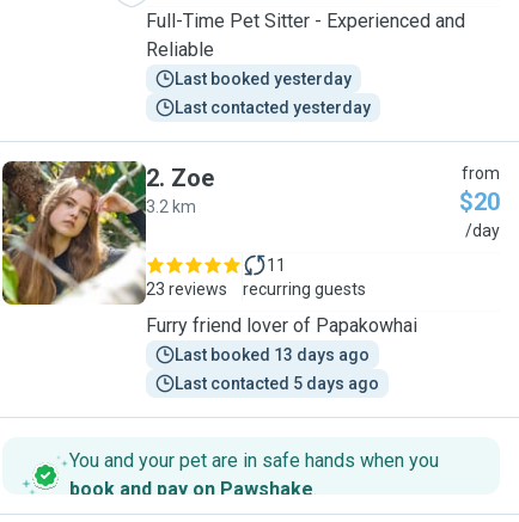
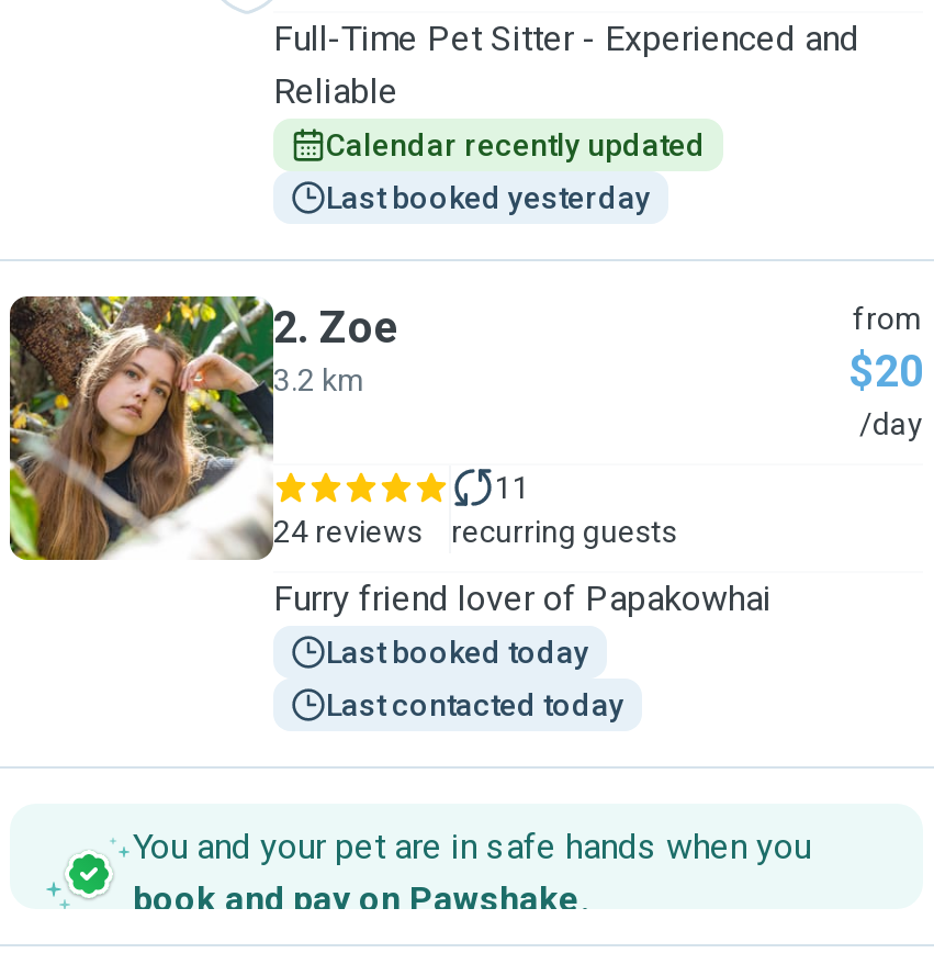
none -> [326,127,706,162] Calendar recently updated
moved [175,69,352,88] -> [326,180,651,215]: Last booked yesterday
[175,98,371,117] Last contacted yesterday -> none
[146,280,366,299] 23 reviews recurring guests -> [273,514,677,549] 24 reviews recurring guests
[175,345,370,364] Last booked 13 days ago -> [326,635,589,670] Last booked today
[175,374,379,393] Last contacted 5 days ago -> [326,687,624,722] Last contacted today

